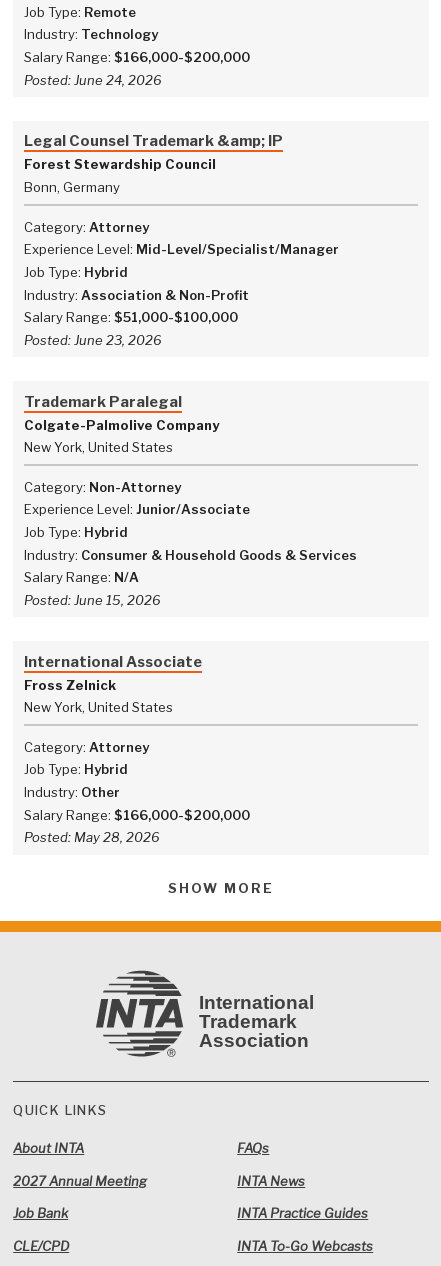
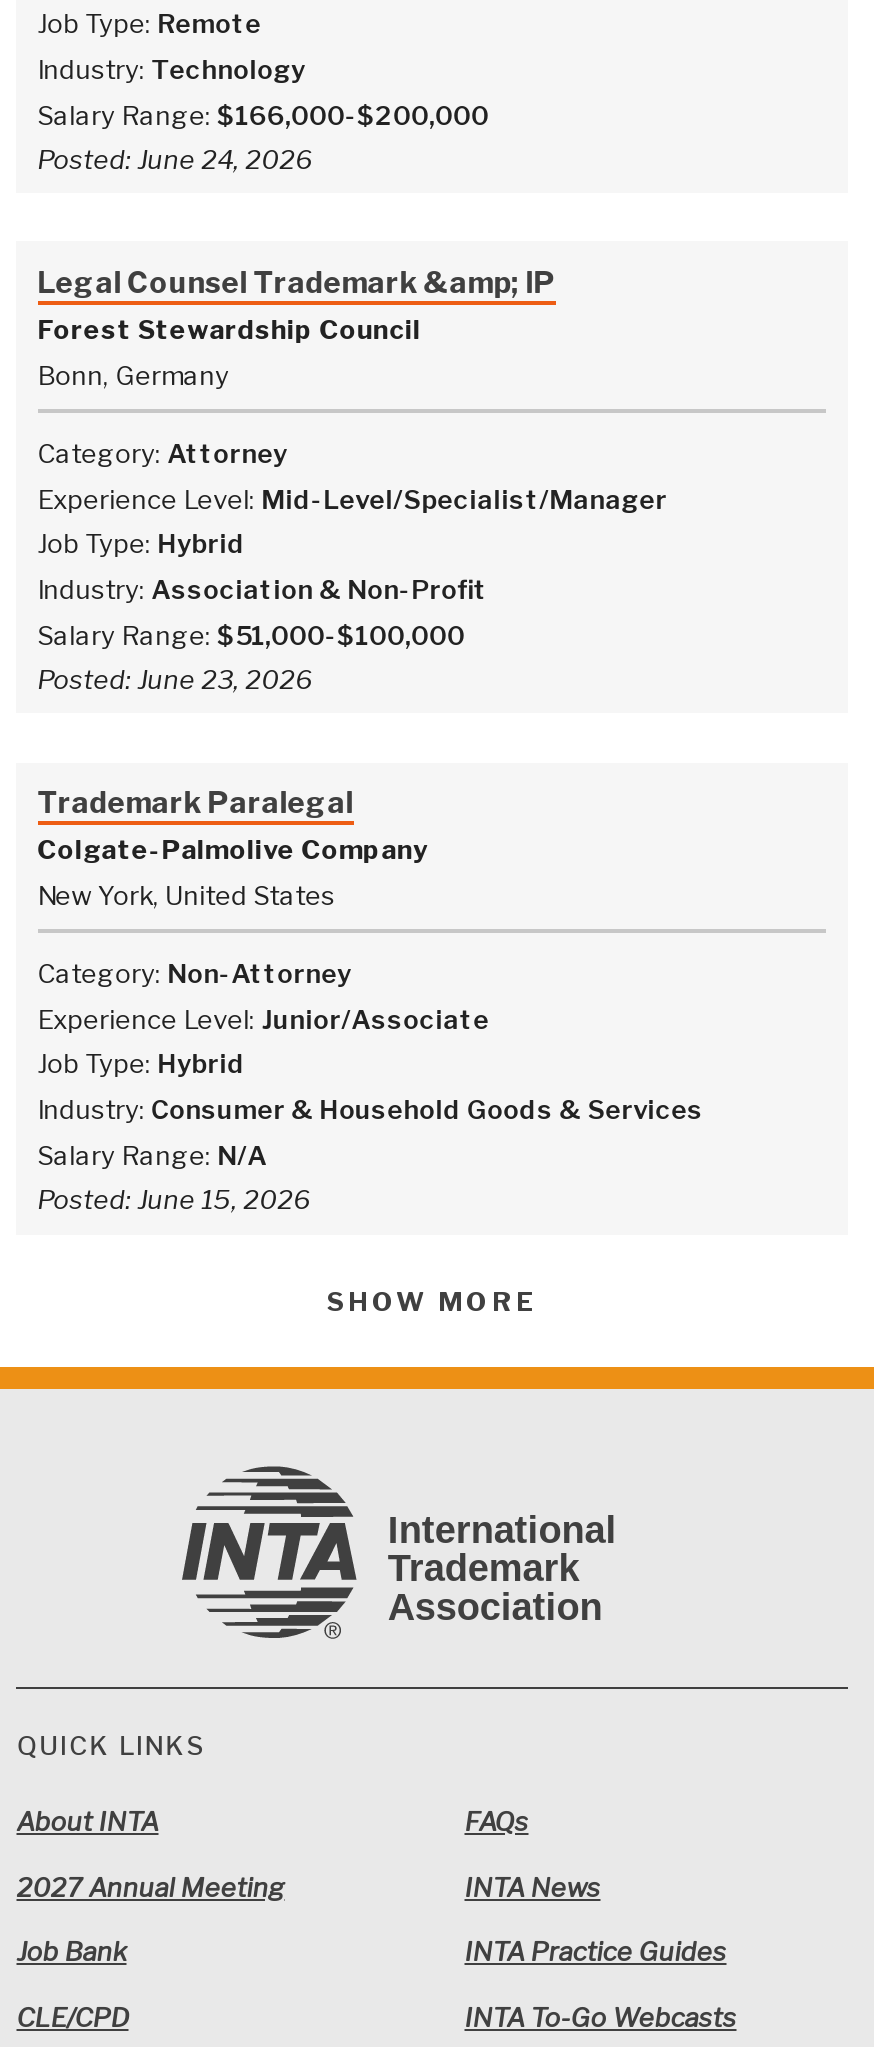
[24,653,250,845] International Associate | Fross Zelnick | New York, United States | Category: Attorney | Job Type: Hybrid | Industry: Other | Salary Range: $166,000-$200,000 | Posted: May 28, 2026 -> none

